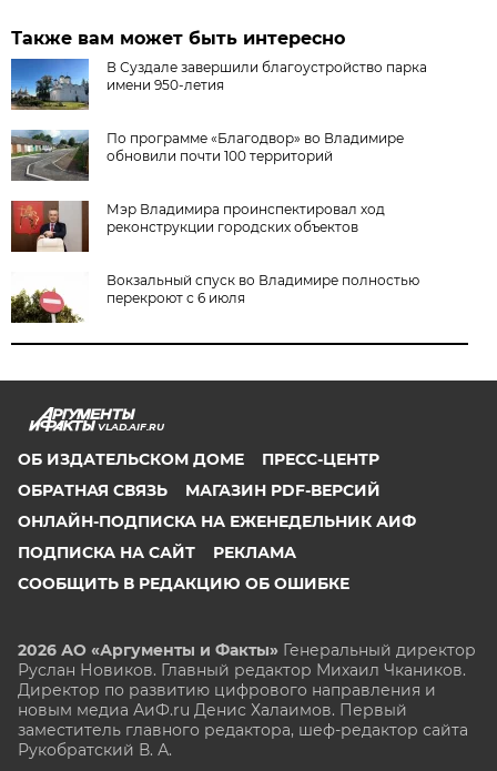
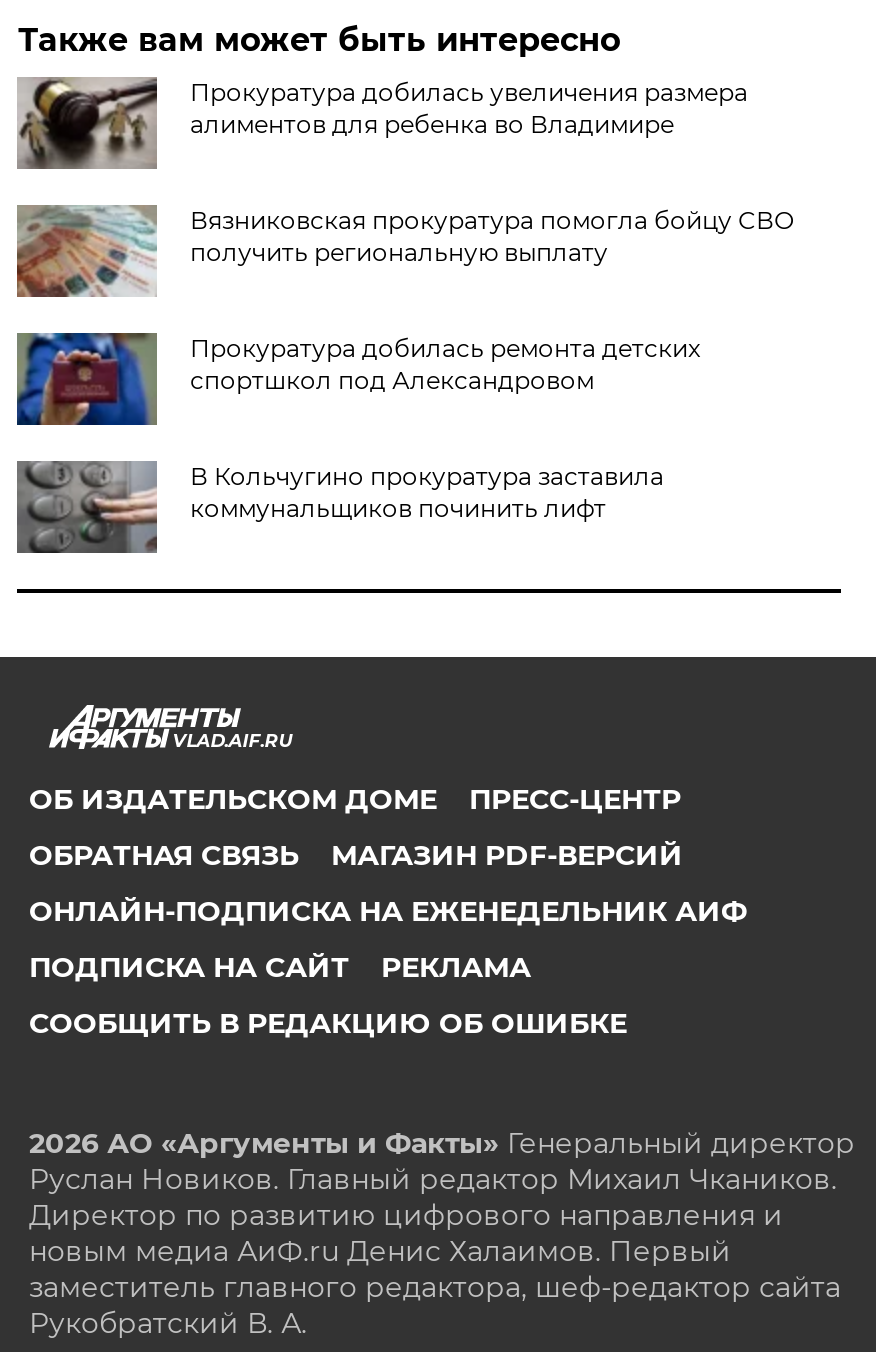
[10,58,428,110] [image] | В Суздале завершили благоустройство парка | имени 950-летия -> [17,75,748,169] [image] | Прокуратура добилась увеличения размера | алиментов для ребенка во Владимире
[10,130,404,182] [image] | По программе «Благодвор» во Владимире | обновили почти 100 территорий -> [15,203,794,297] [image] | Вязниковская прокуратура помогла бойцу СВО | получить региональную выплату
[10,200,385,253] [image] | Мэр Владимира проинспектировал ход | реконструкции городских объектов -> [15,331,700,427] [image] | Прокуратура добилась ремонта детских | спортшкол под Александровом
[10,272,420,324] [image] | Вокзальный спуск во Владимире полностью | перекроют с 6 июля -> [15,459,664,555] [image] | В Кольчугино прокуратура заставила | коммунальщиков починить лифт

